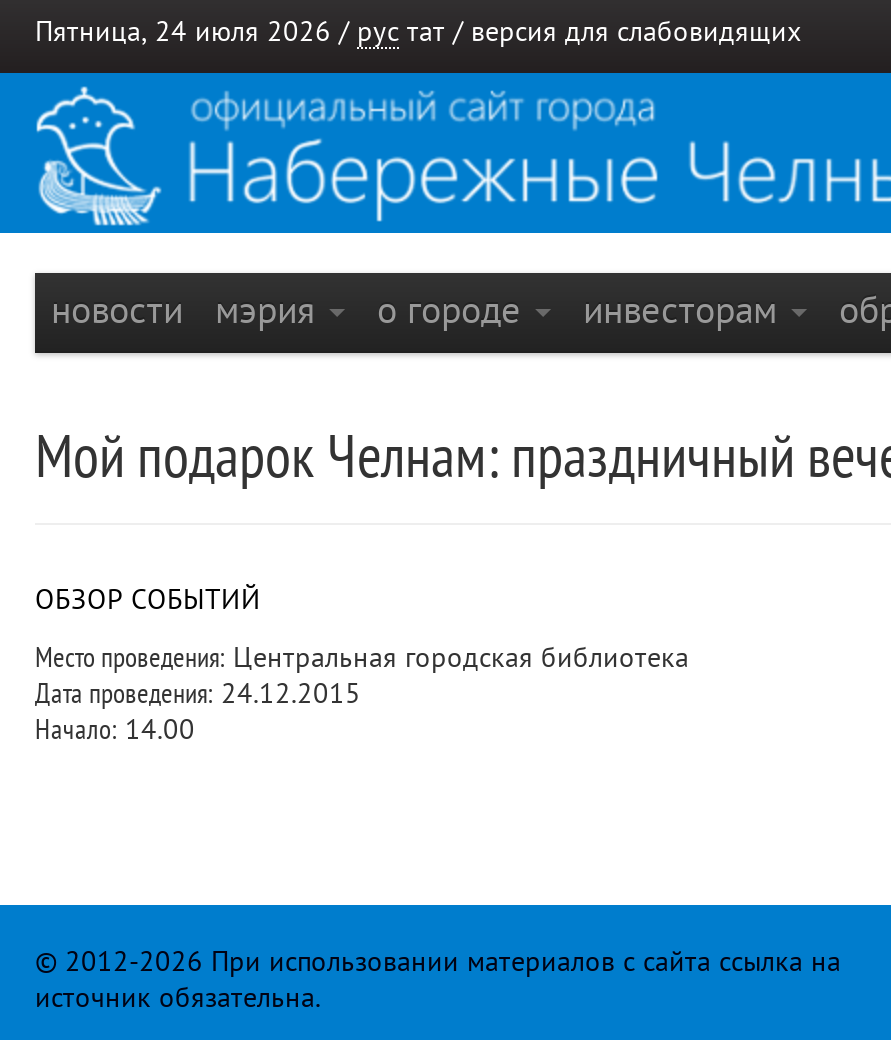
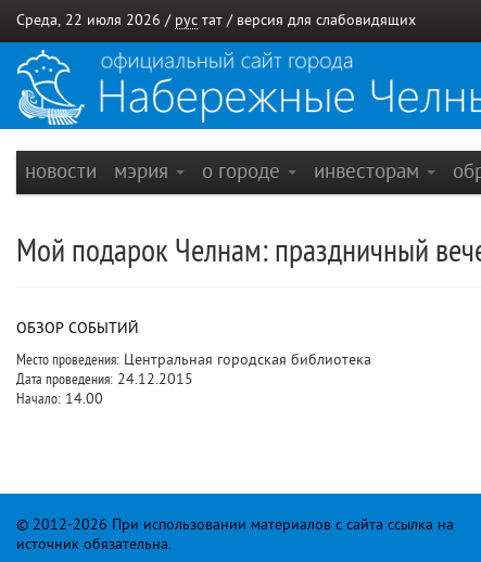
[35,17,801,47] Пятница, 24 июля 2026 / рус тат / версия для слабовидящих -> [16,12,416,28] Среда, 22 июля 2026 / рус тат / версия для слабовидящих

